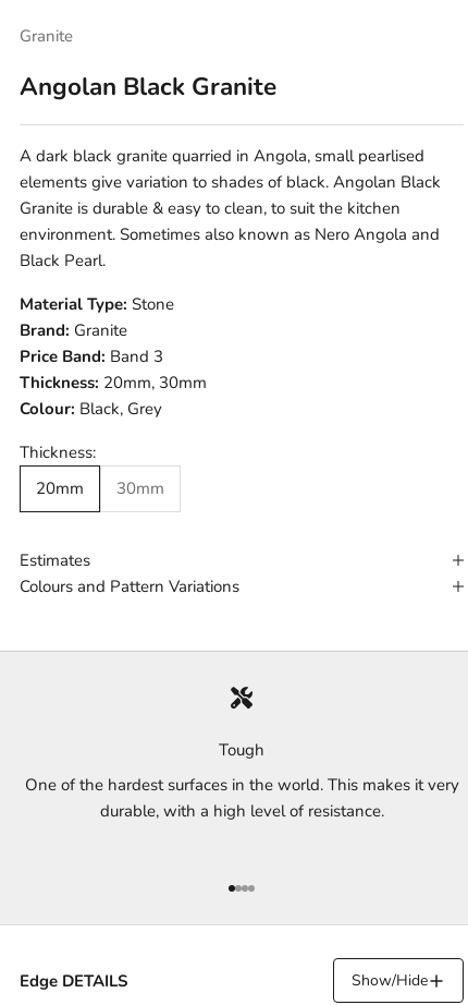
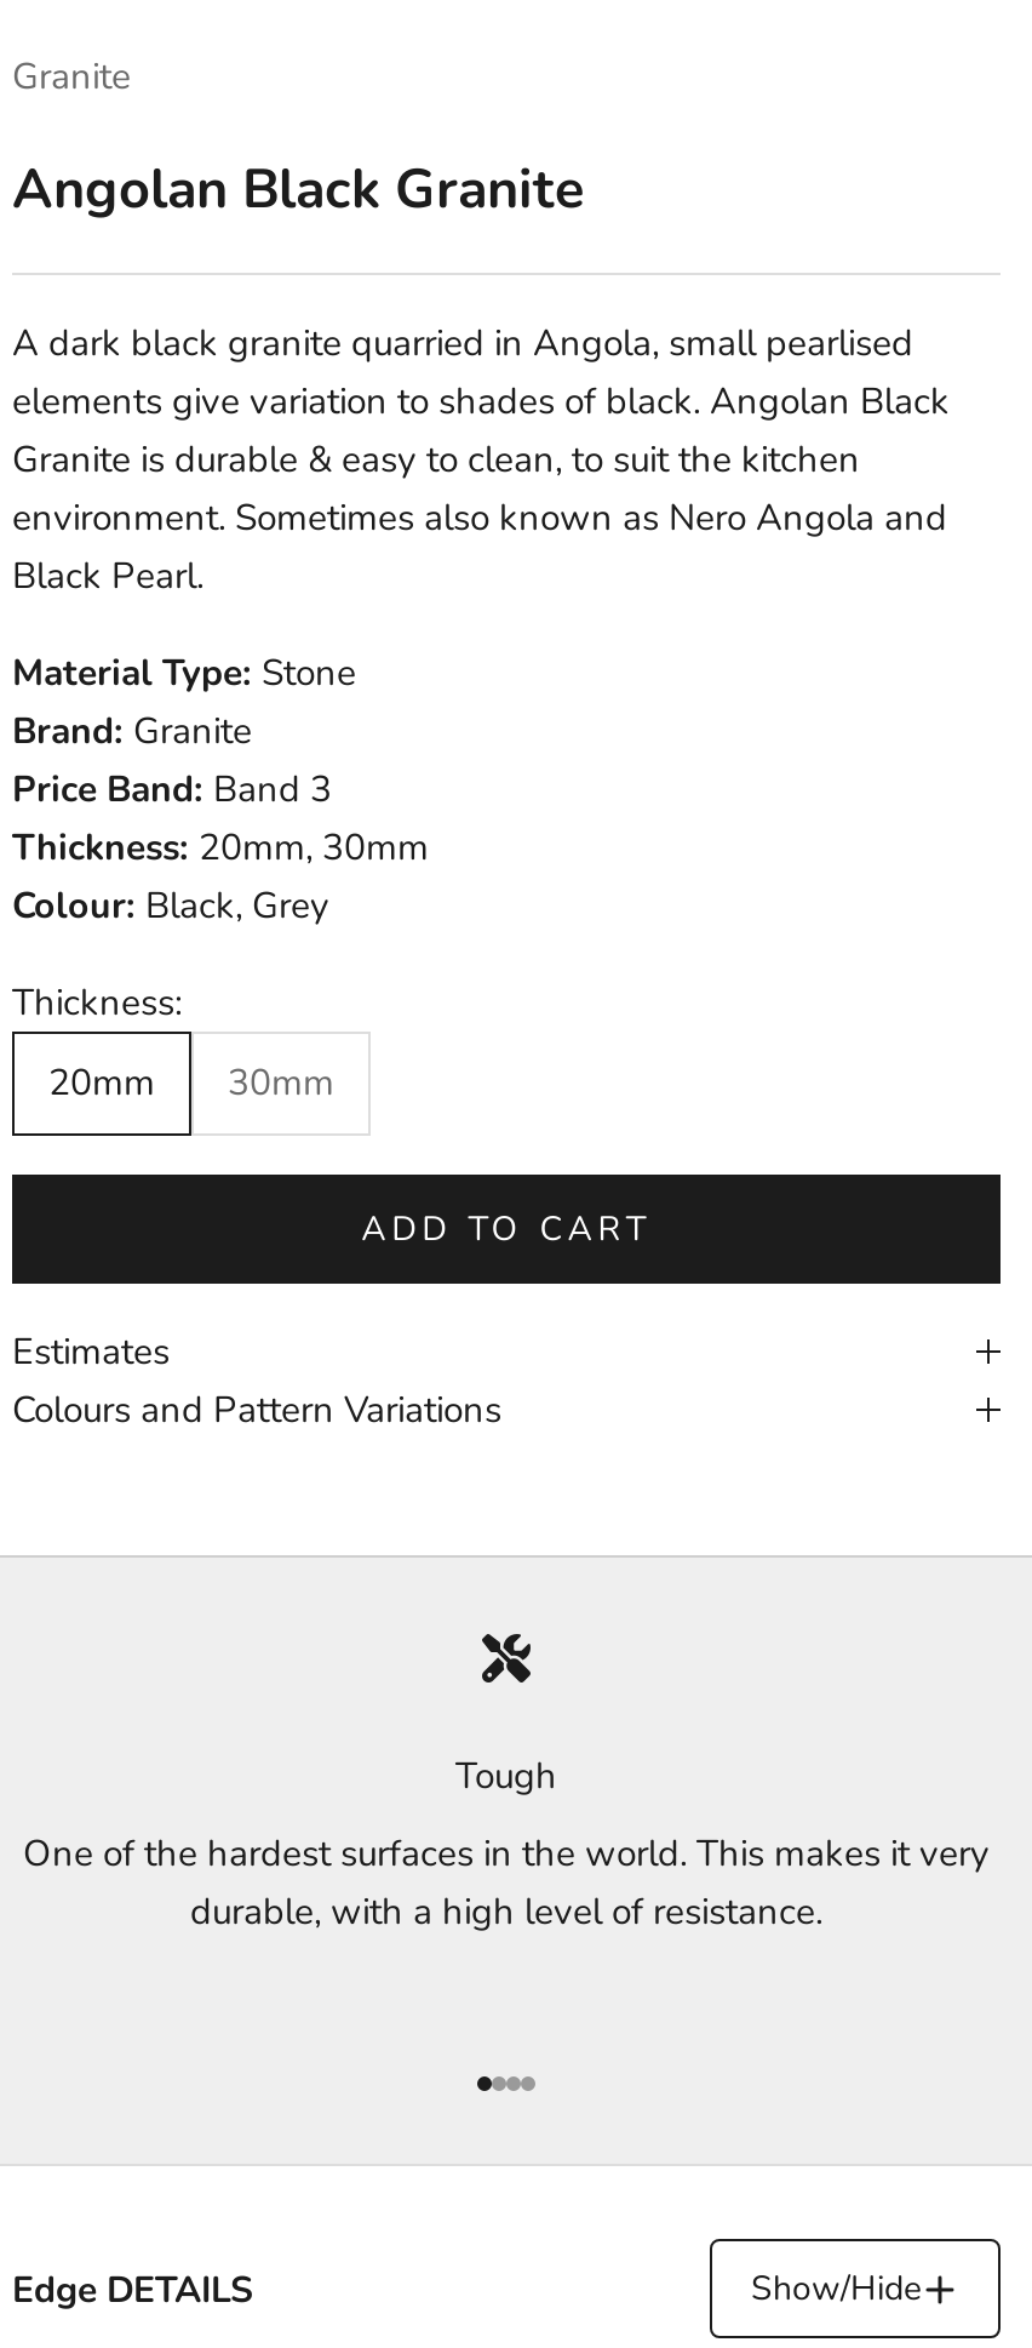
none -> [361,1206,651,1252] ADD TO CART

